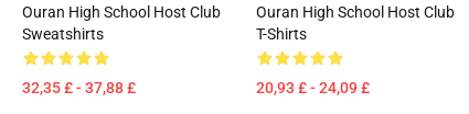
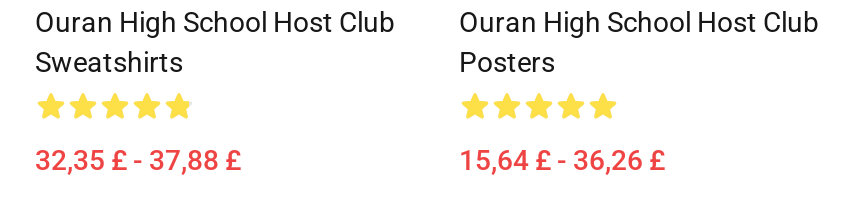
[256,25,307,43] T-Shirts -> [459,46,555,78] Posters
[256,79,370,96] 20,93 £ - 24,09 £ -> [459,144,665,176] 15,64 £ - 36,26 £

